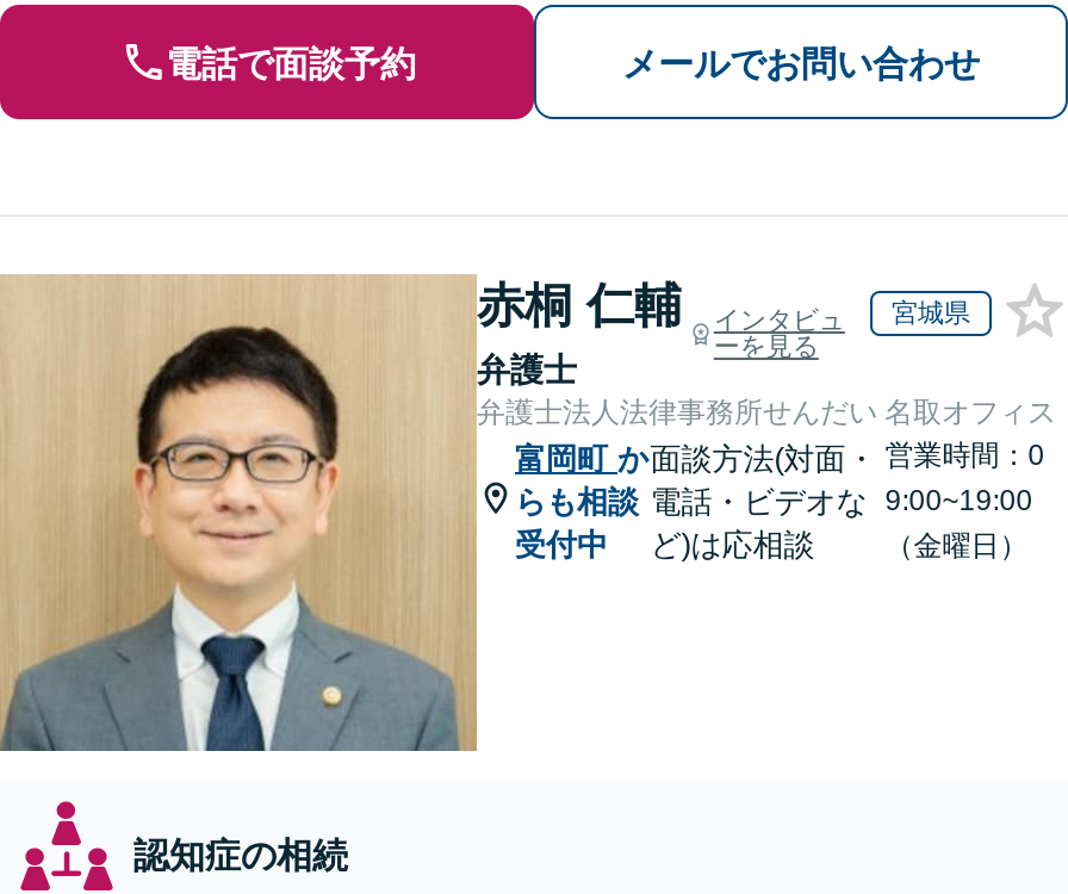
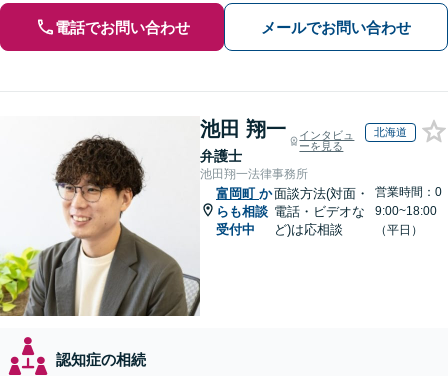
[166,42,416,82] 電話で面談予約 -> [54,18,189,35] 電話でお問い合わせ
[7,274,682,753] [image] | 赤桐 仁輔 -> [3,117,286,317] [image] | 池田 翔一
[892,297,970,325] 宮城県 -> [374,125,407,137] 北海道
[477,396,1056,429] 弁護士法人法律事務所せんだい 名取オフィス -> [200,167,308,181] 池田翔一法律事務所
[885,484,1033,563] 9:00~19:00 | （金曜日） -> [375,204,437,237] 9:00~18:00 | （平日）

